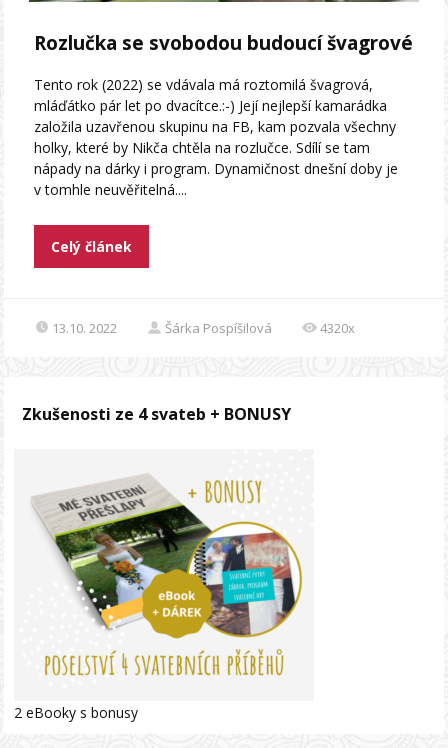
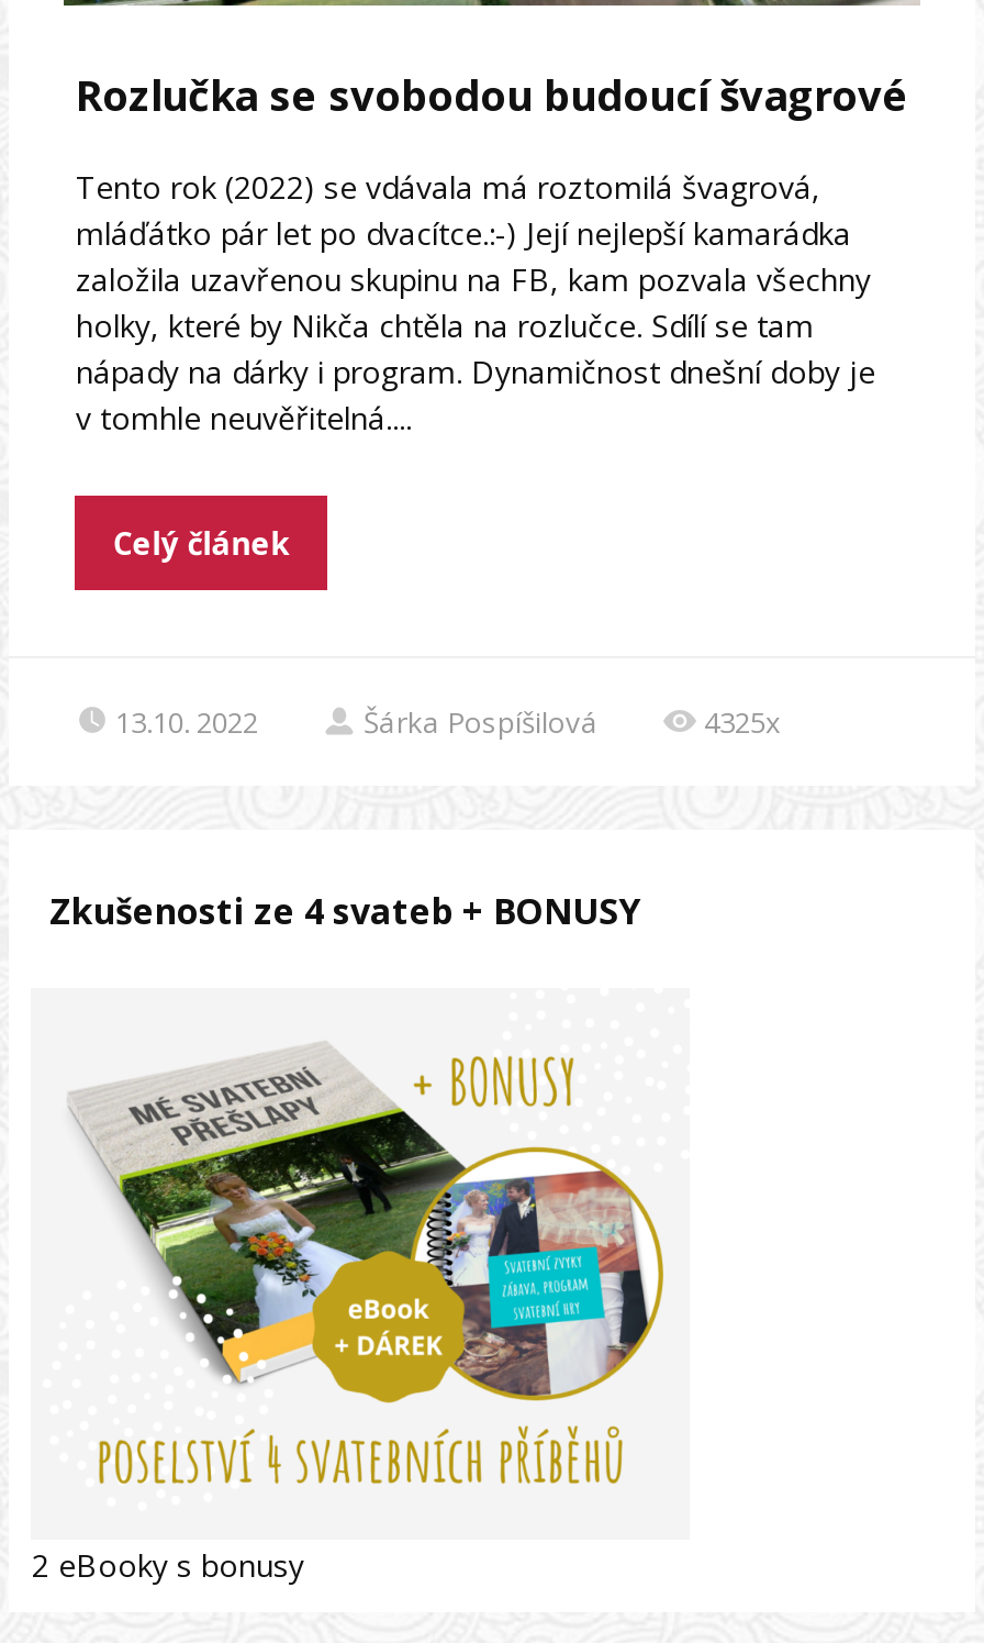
[320,319,355,337] 4320x -> [704,702,781,741] 4325x

